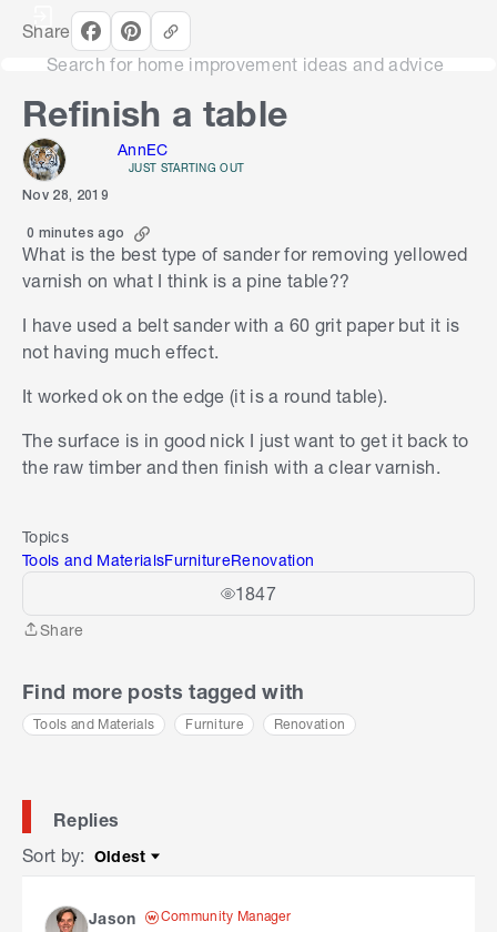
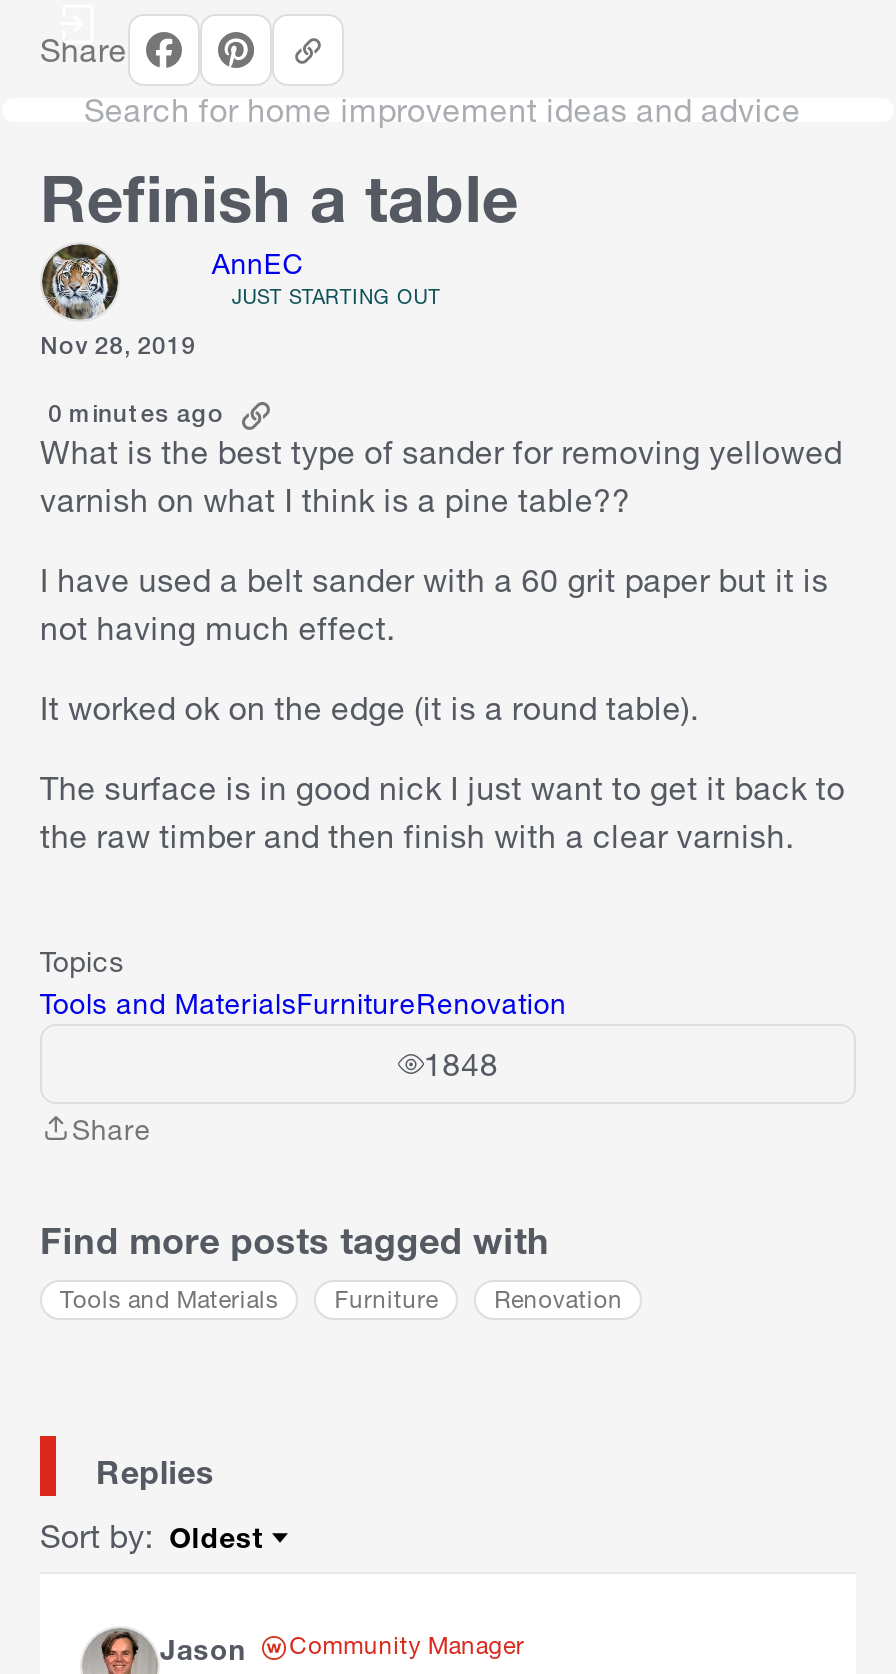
[235,583,276,604] 1847 -> [424,1045,498,1083] 1848

